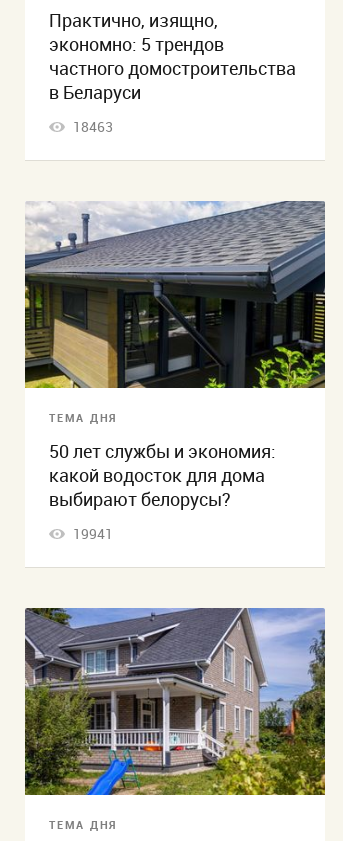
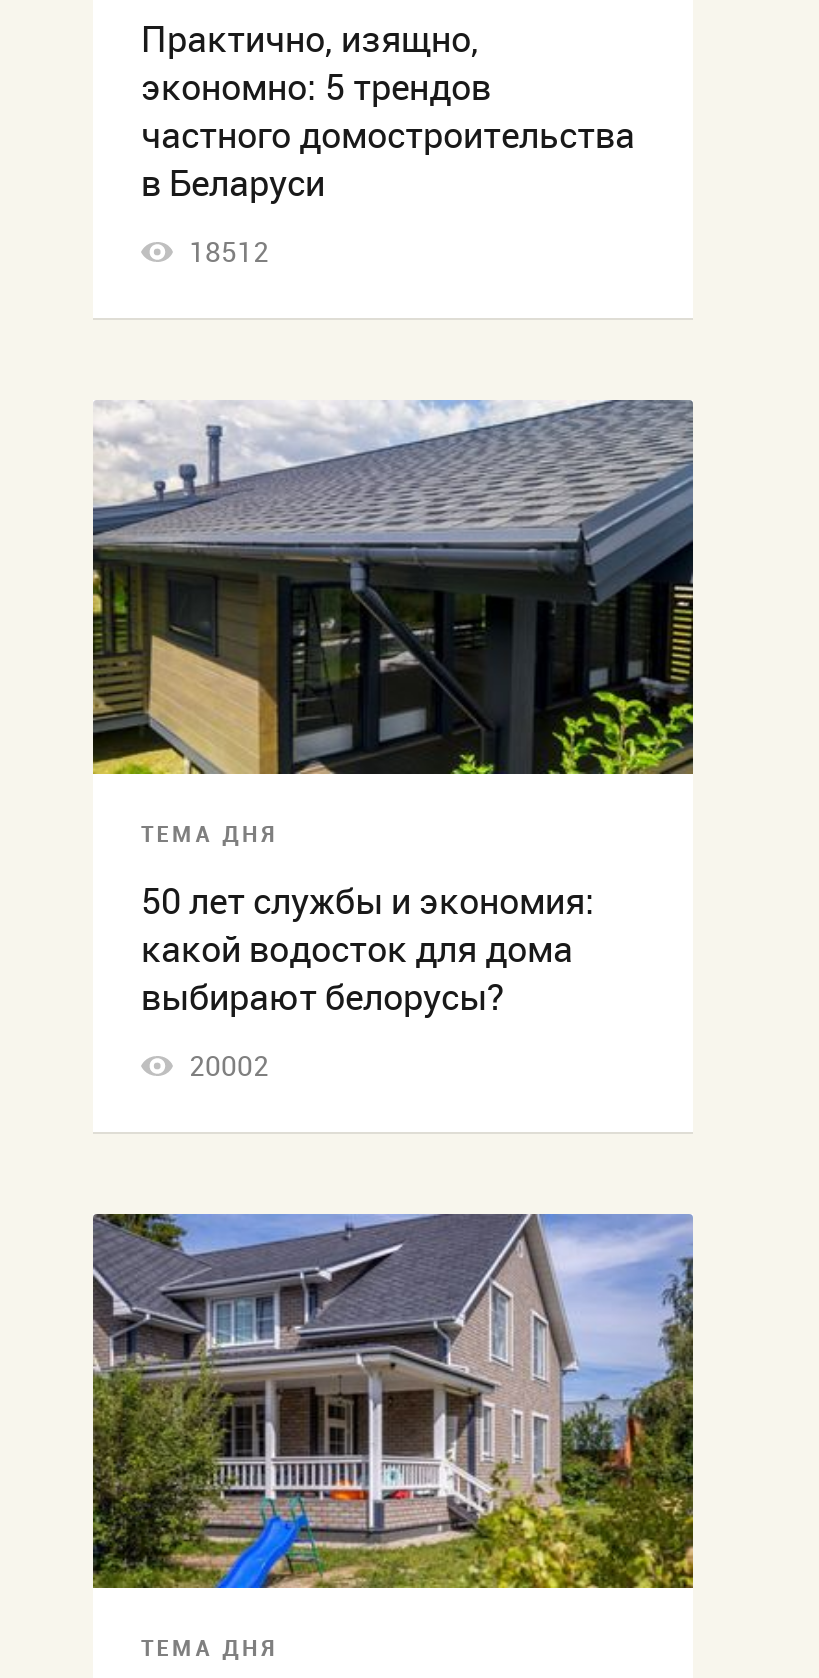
[73,119,113,135] 18463 -> [189,236,269,268] 18512
[73,526,113,542] 19941 -> [189,1050,269,1082] 20002

